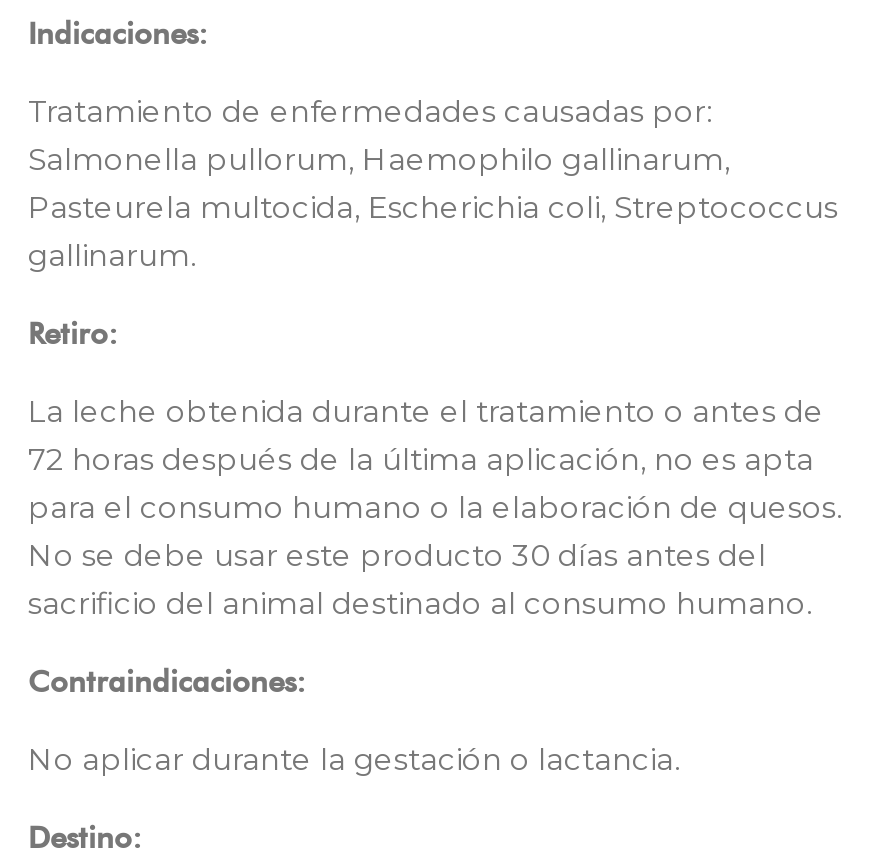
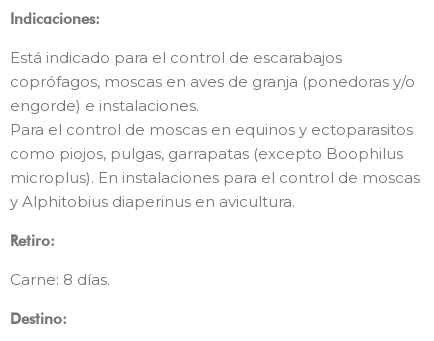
[28,92,838,274] Tratamiento de enfermedades causadas por: | Salmonella pullorum, Haemophilo gallinarum, | Pasteurela multocida, Escherichia coli, Streptococcus | gallinarum. -> [10,48,420,211] Está indicado para el control de escarabajos | coprófagos, moscas en aves de granja (ponedoras y/o | engorde) e instalaciones. | Para el control de moscas en equinos y ectoparasitos | como piojos, pulgas, garrapatas (excepto Boophilus | microplus). En instalaciones para el control de moscas | y Alphitobius diaperinus en avicultura.
moved [28,316,118,352] -> [10,232,55,250]: Retiro:
[28,392,842,778] La leche obtenida durante el tratamiento o antes de | 72 horas después de la última aplicación, no es apta | para el consumo humano o la elaboración de quesos. | No se debe usar este producto 30 días antes del | sacrificio del animal destinado al consumo humano. | Contraindicaciones: | No aplicar durante la gestación o lactancia. -> [10,270,110,289] Carne: 8 días.

